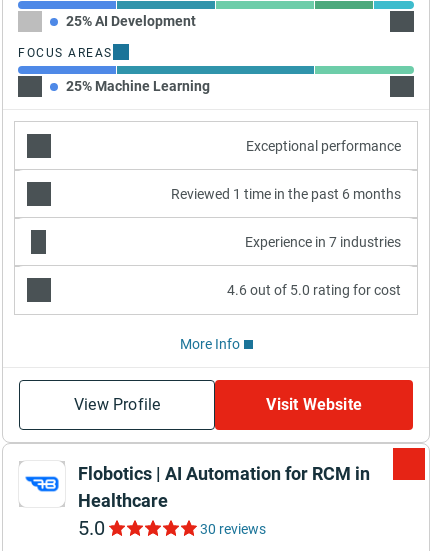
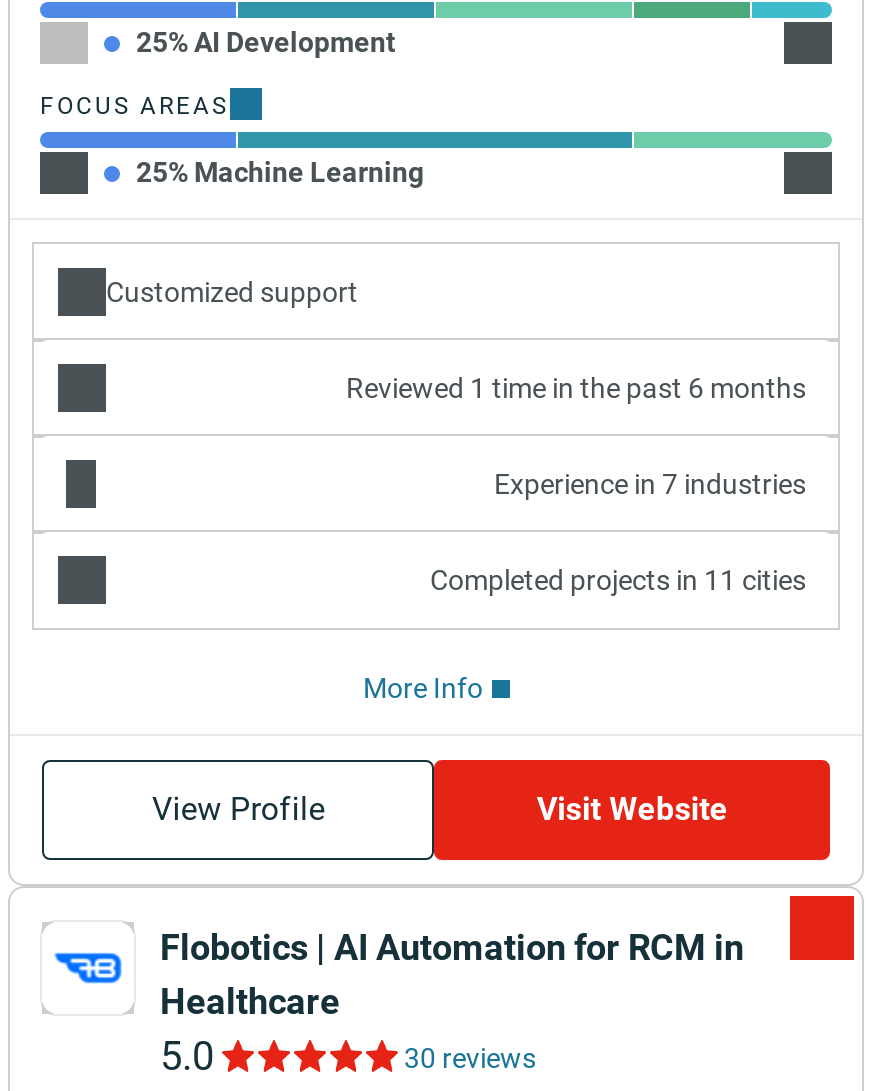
[246,137,401,153] Exceptional performance -> [106,275,358,307] Customized support
[227,281,401,297] 4.6 out of 5.0 rating for cost -> [430,563,806,595] Completed projects in 11 cities

